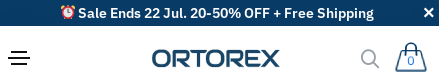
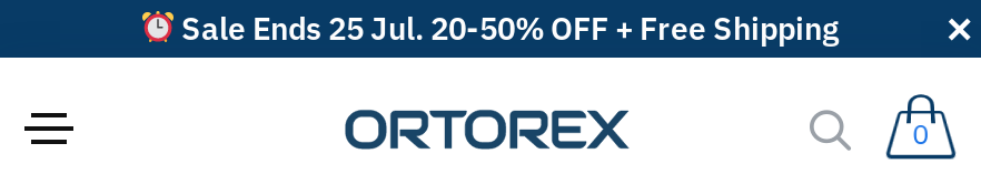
[75,4,374,22] Sale Ends 22 Jul. 20-50% OFF + Free Shipping -> [175,9,840,49] Sale Ends 25 Jul. 20-50% OFF + Free Shipping

